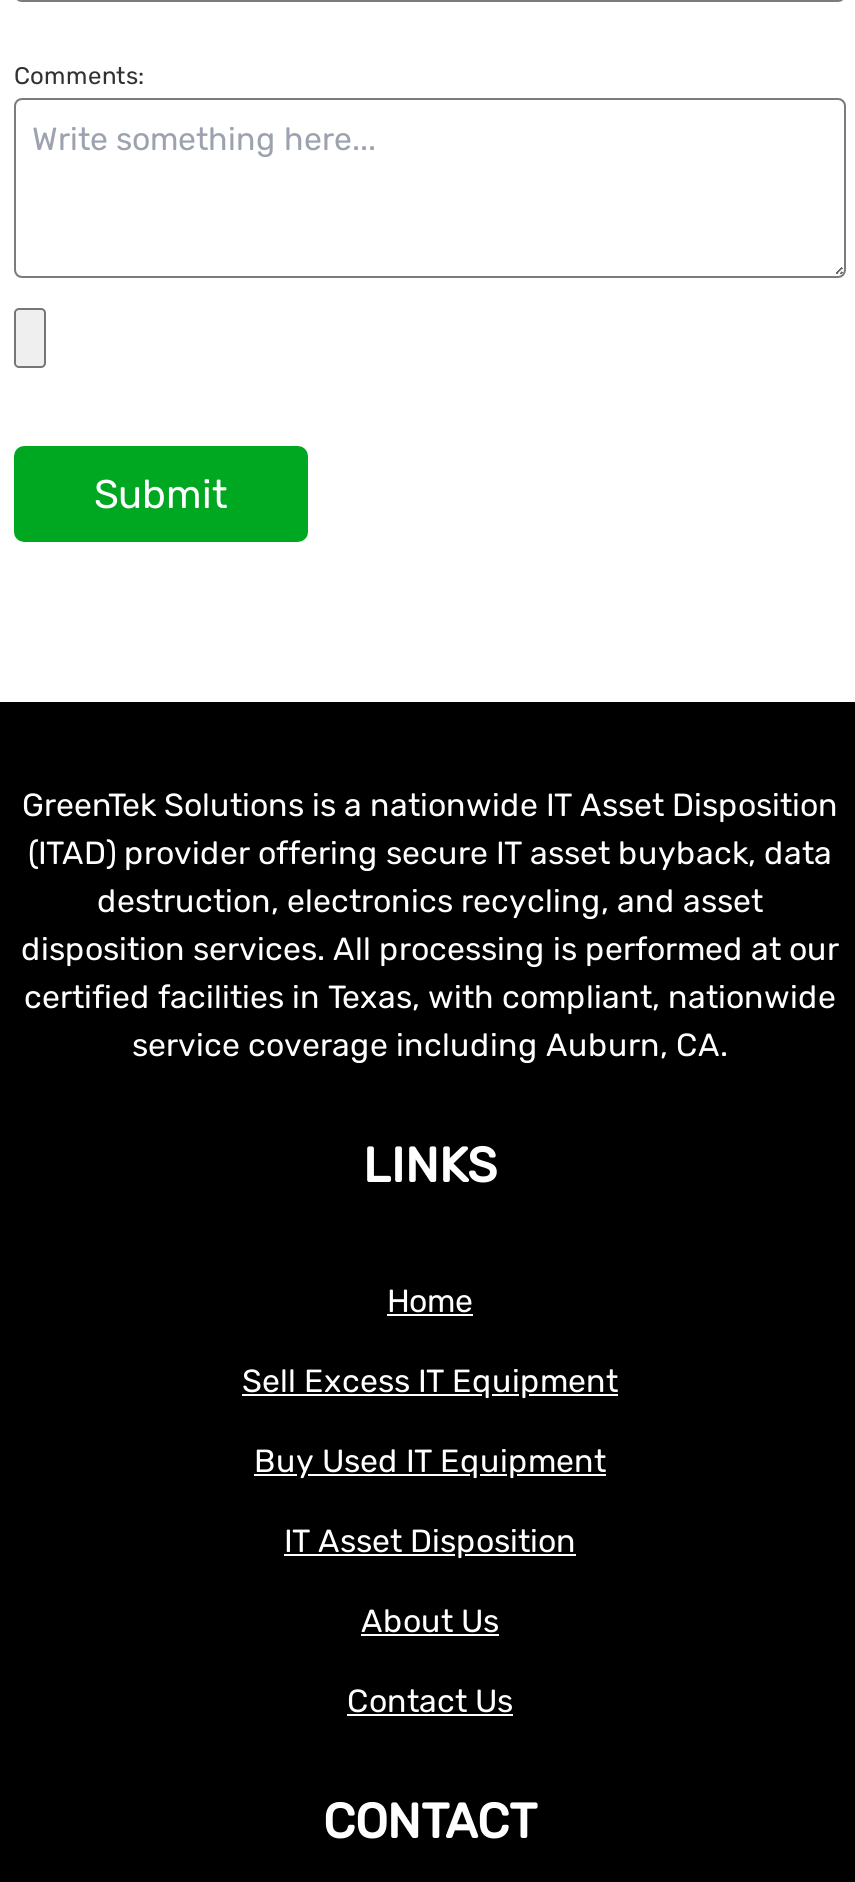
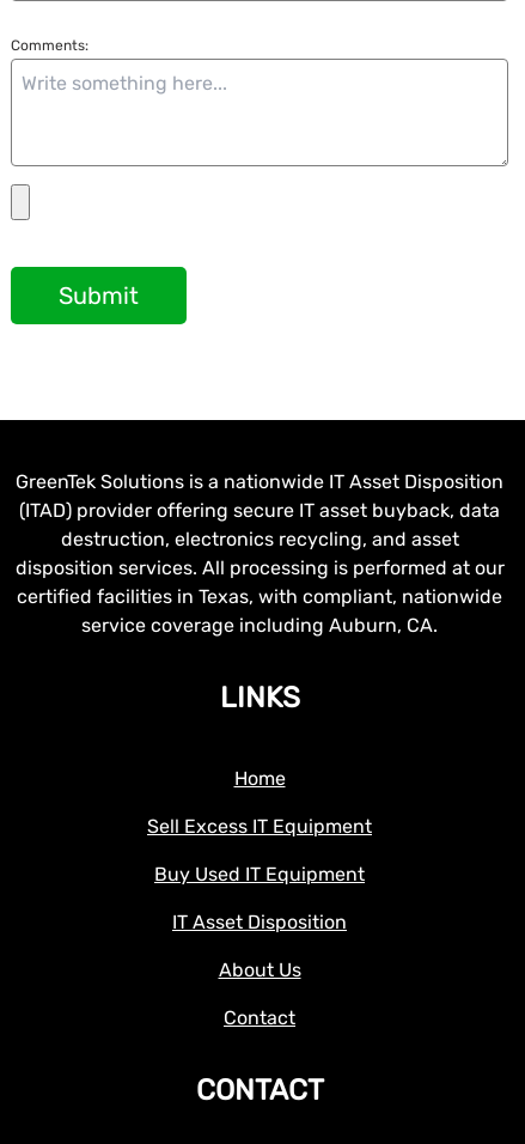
[347,1681,513,1719] Contact Us -> [224,1006,295,1029] Contact

